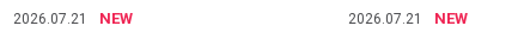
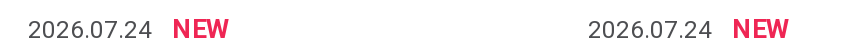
[13,9,133,27] 2026.07.21 NEW -> [28,13,228,43] 2026.07.24 NEW
[348,9,468,27] 2026.07.21 NEW -> [588,13,788,43] 2026.07.24 NEW

